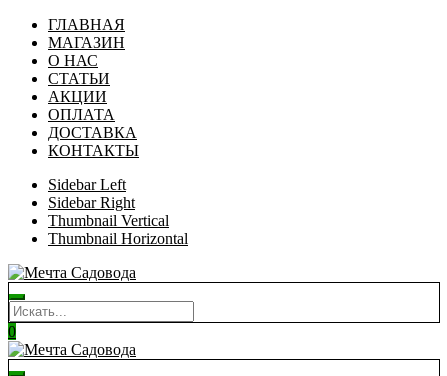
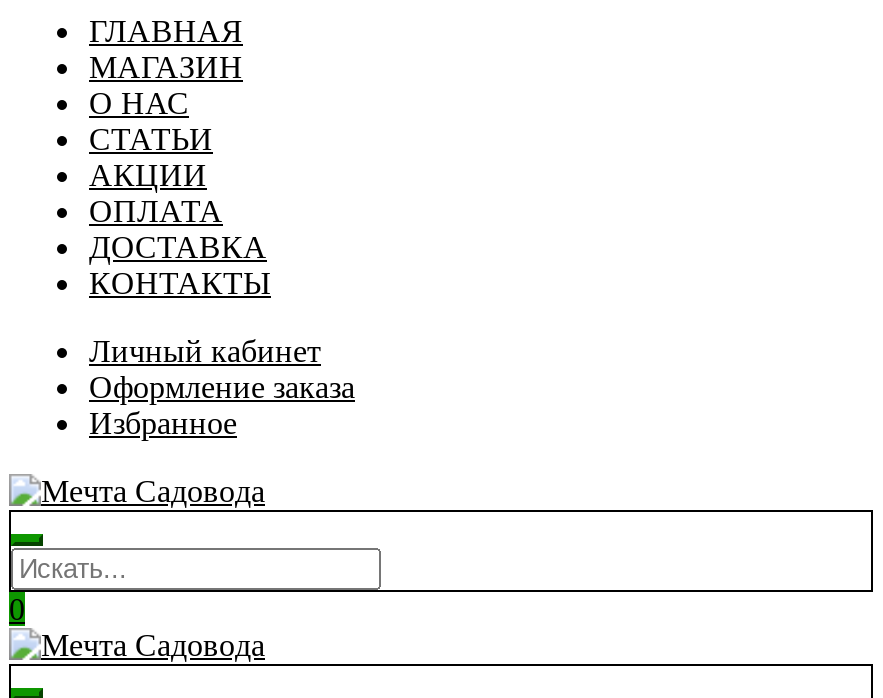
[48,176,188,247] Sidebar Left | Sidebar Right | Thumbnail Vertical | Thumbnail Horizontal -> [89,334,355,440] Личный кабинет | Оформление заказа | Избранное

